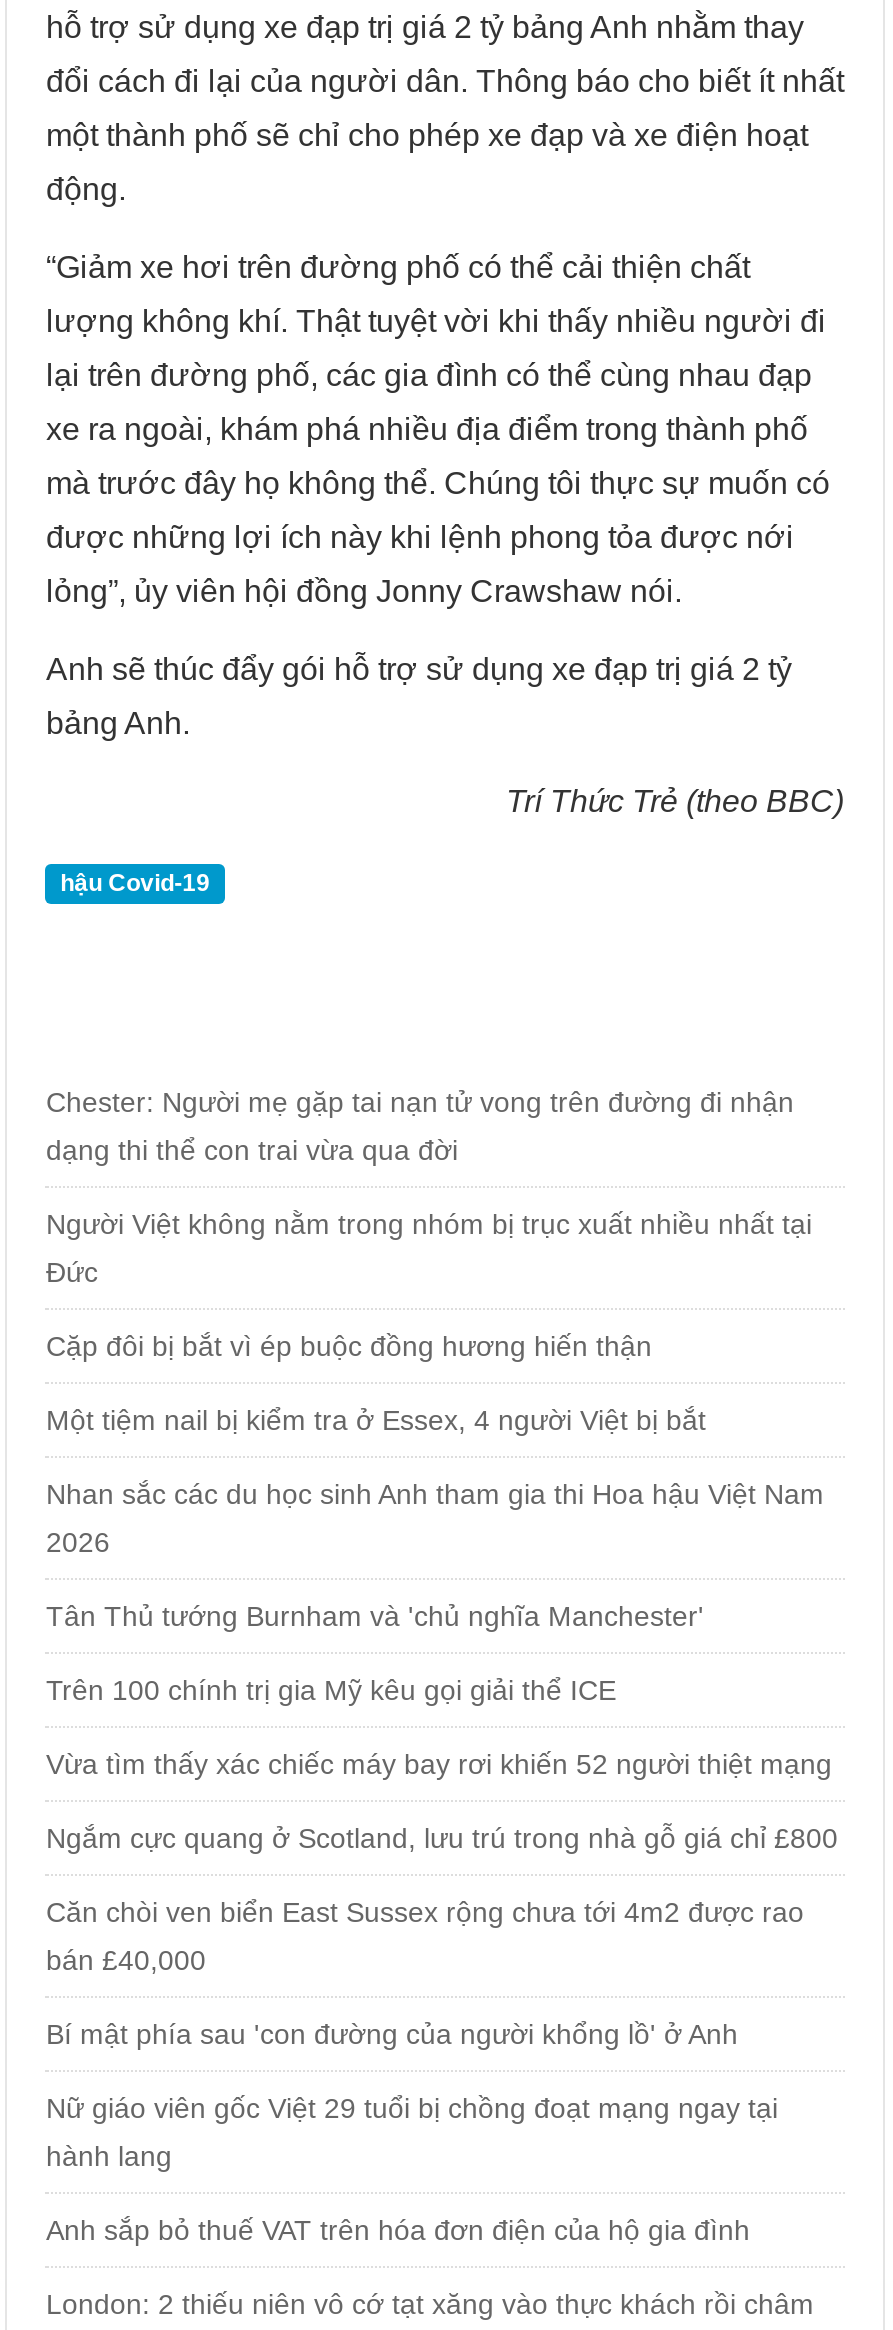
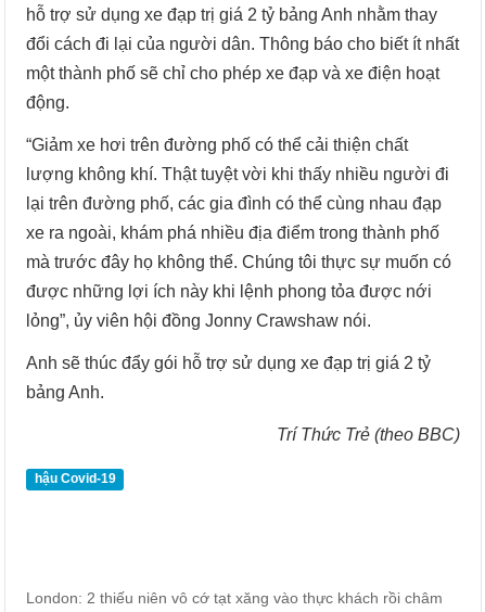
[46,1086,838,2246] Chester: Người mẹ gặp tai nạn tử vong trên đường đi nhận | dạng thi thể con trai vừa qua đời | Người Việt không nằm trong nhóm bị trục xuất nhiều nhất tại | Đức | Cặp đôi bị bắt vì ép buộc đồng hương hiến thận | Một tiệm nail bị kiểm tra ở Essex, 4 người Việt bị bắt | Nhan sắc các du học sinh Anh tham gia thi Hoa hậu Việt Nam | 2026 | Tân Thủ tướng Burnham và 'chủ nghĩa Manchester' | Trên 100 chính trị gia Mỹ kêu gọi giải thể ICE | Vừa tìm thấy xác chiếc máy bay rơi khiến 52 người thiệt mạng | Ngắm cực quang ở Scotland, lưu trú trong nhà gỗ giá chỉ £800 | Căn chòi ven biển East Sussex rộng chưa tới 4m2 được rao | bán £40,000 | Bí mật phía sau 'con đường của người khổng lồ' ở Anh | Nữ giáo viên gốc Việt 29 tuổi bị chồng đoạt mạng ngay tại | hành lang | Anh sắp bỏ thuế VAT trên hóa đơn điện của hộ gia đình -> none

